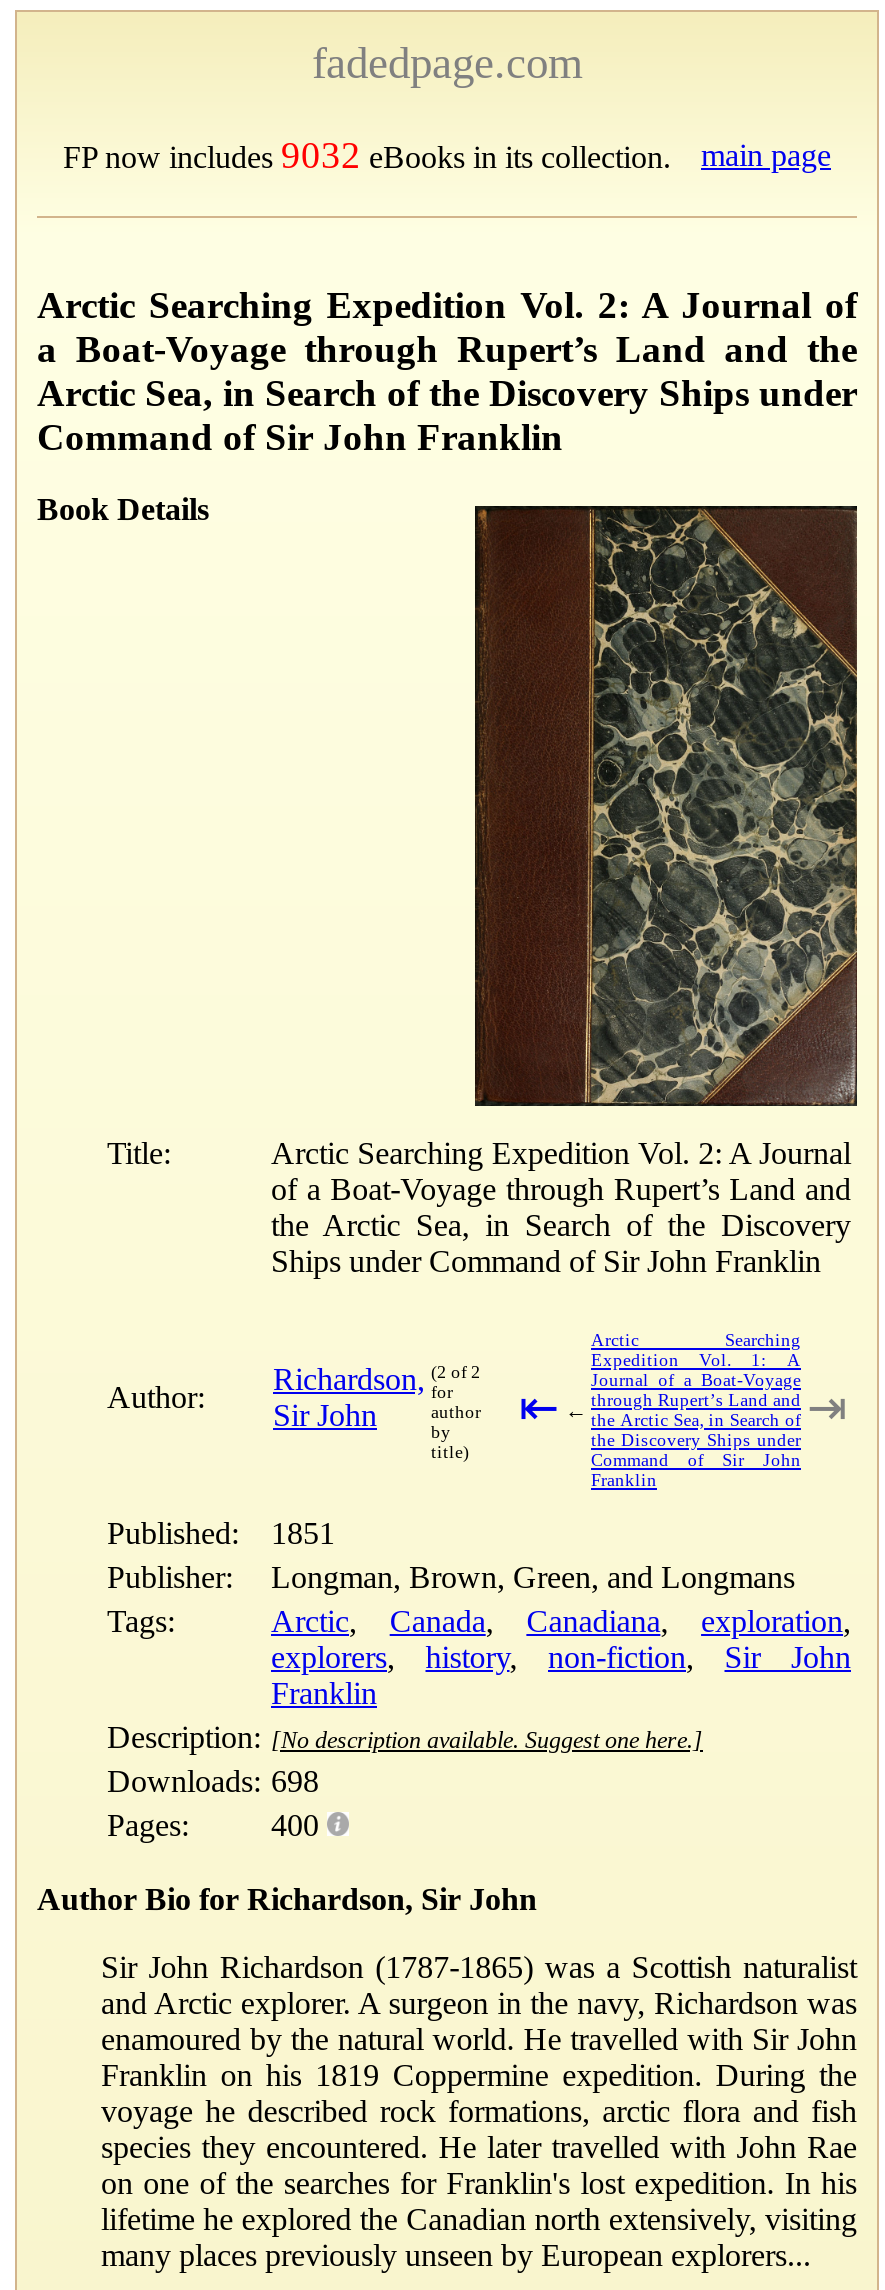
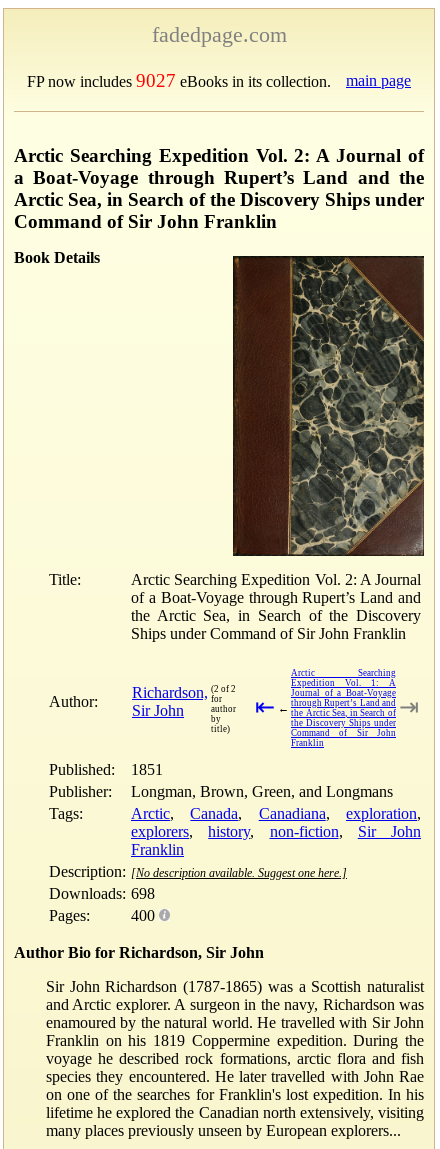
[63,134,671,176] FP now includes 9032 eBooks in its collection. -> [27,70,331,91] FP now includes 9027 eBooks in its collection.

